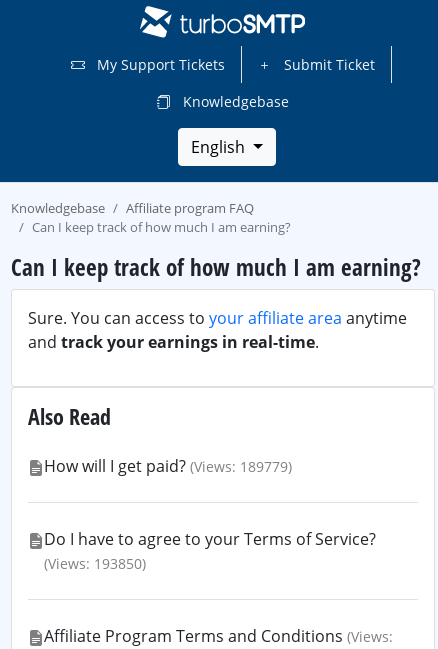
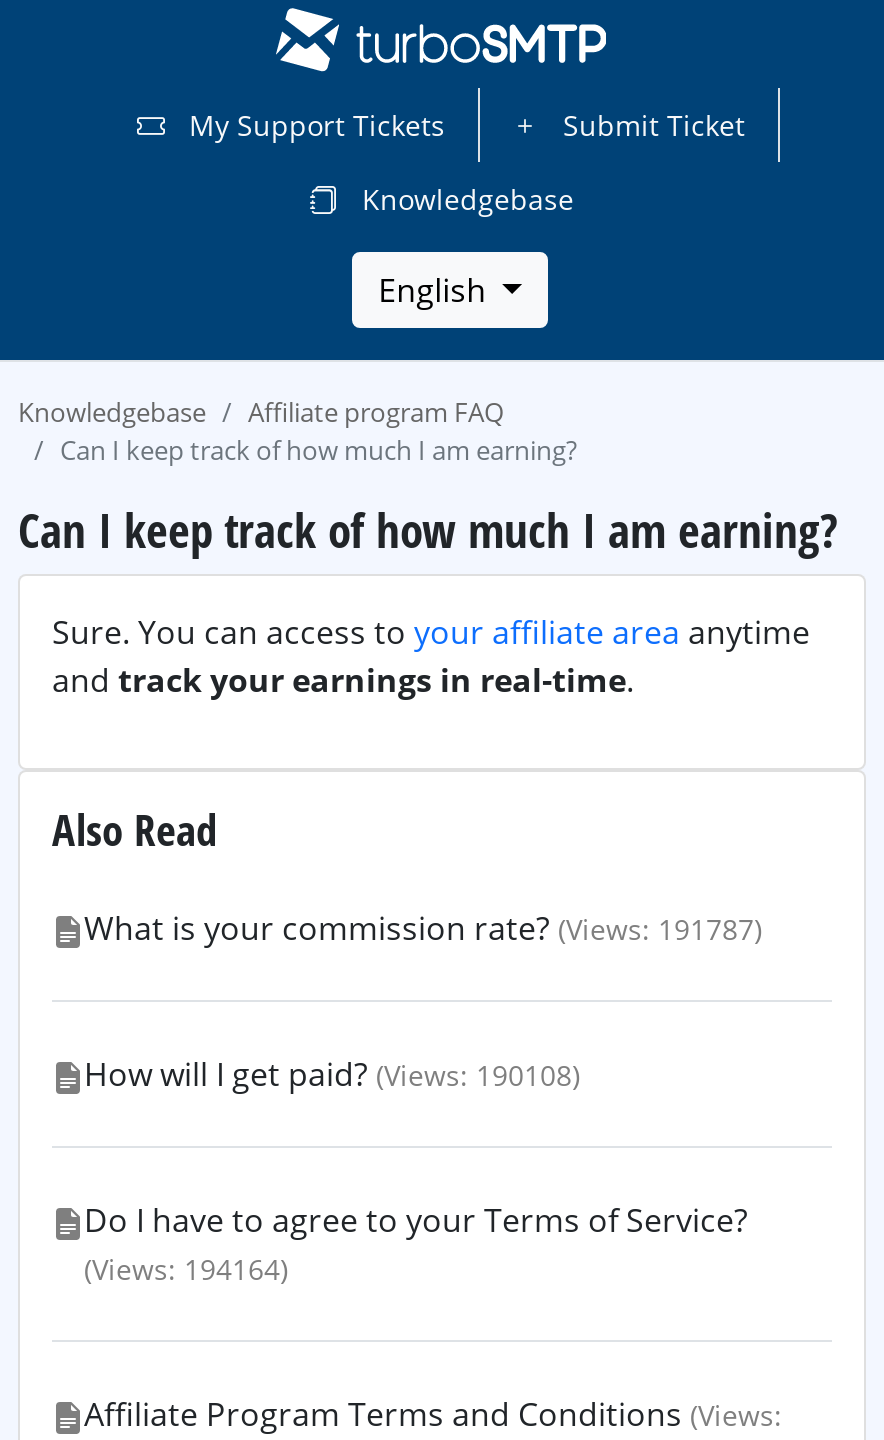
[44,455,292,477] How will I get paid? (Views: 189779) -> [84,906,762,1096] What is your commission rate? (Views: 191787) | How will I get paid? (Views: 190108)
[44,554,146,573] (Views: 193850) -> [84,1250,288,1288] (Views: 194164)

